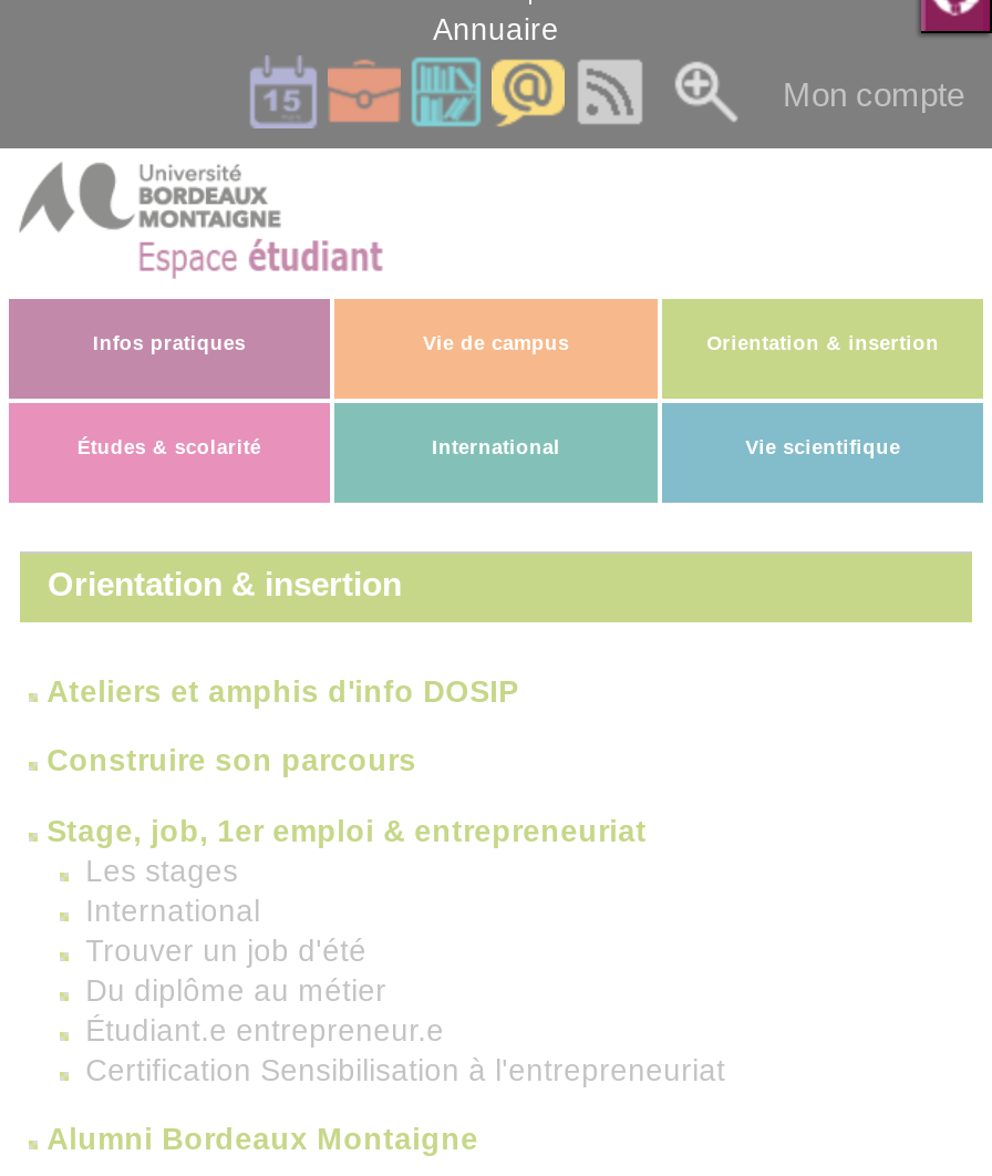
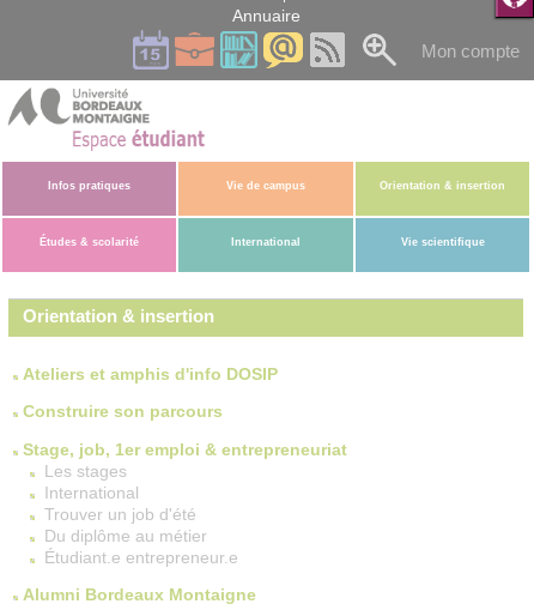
[85,1054,725,1087] Certification Sensibilisation à l'entrepreneuriat -> none

